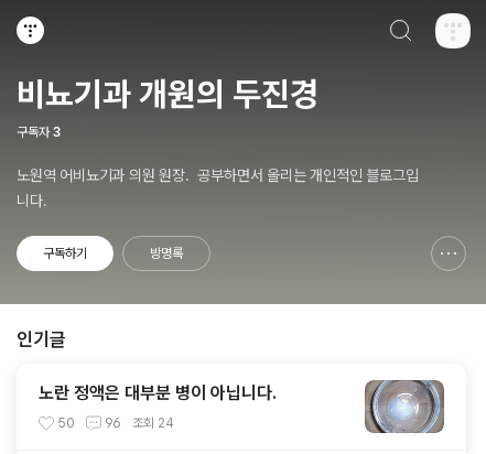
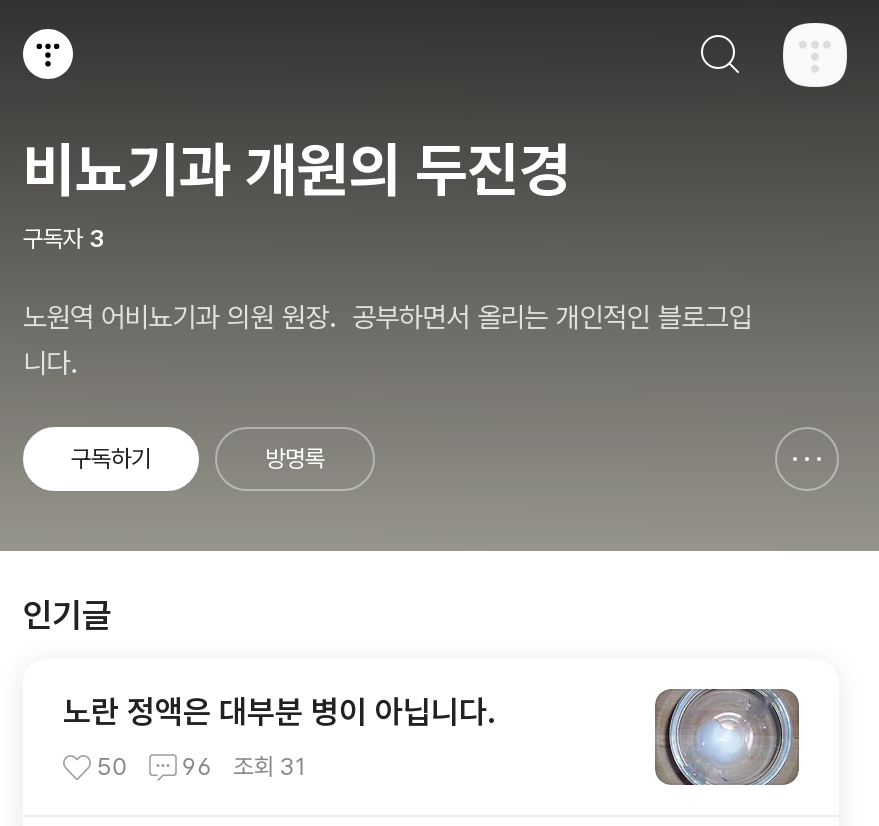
[57,415,174,431] 50 96 조회 24 -> [97,753,305,781] 50 96 조회 31

